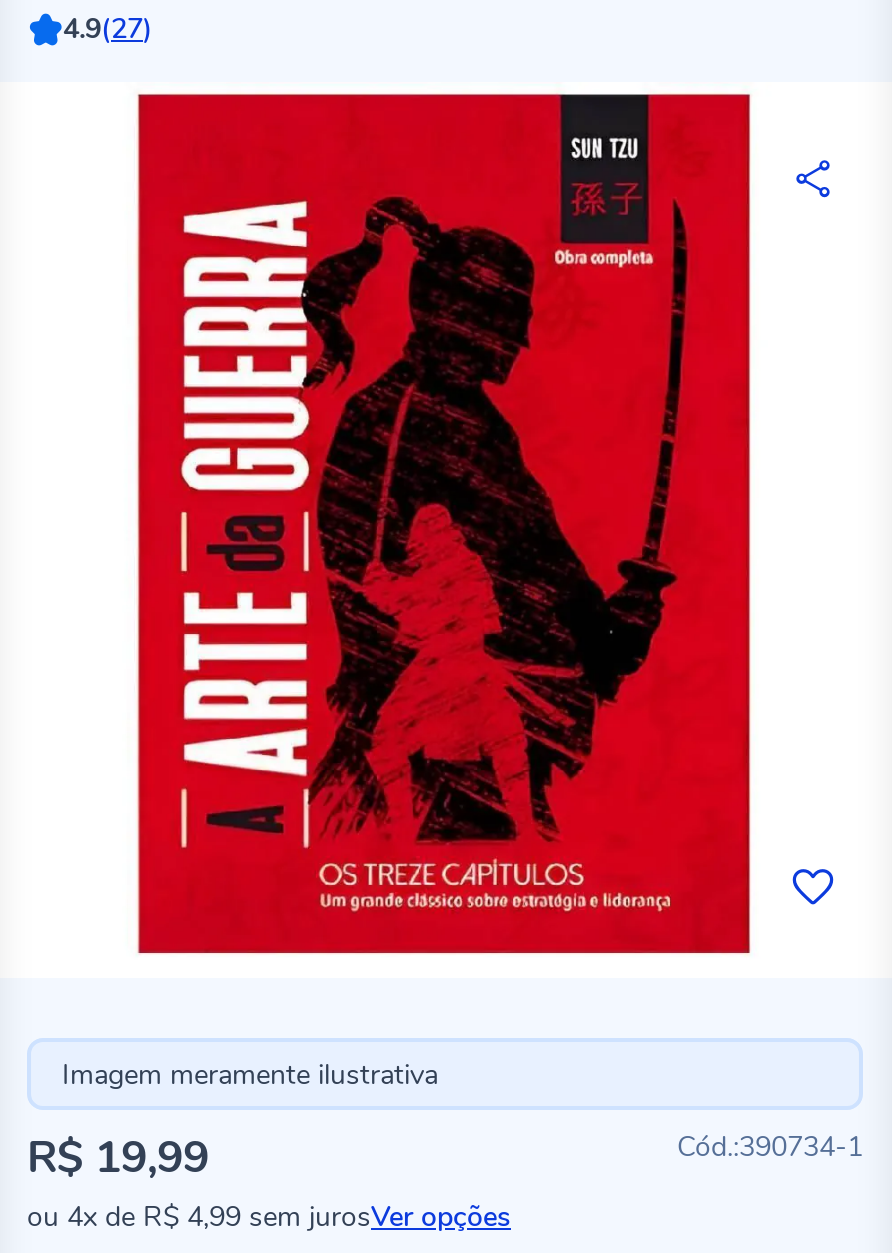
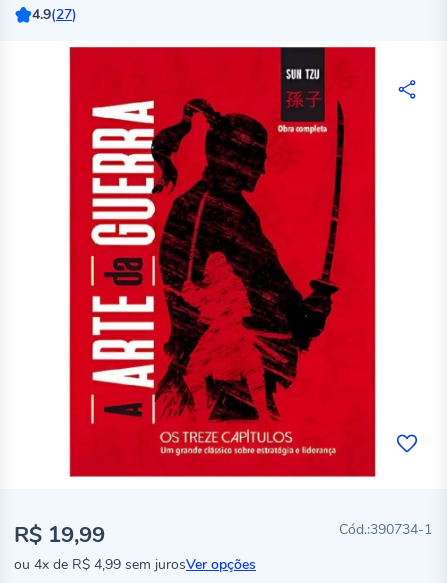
[62,1055,438,1093] Imagem meramente ilustrativa -> none

